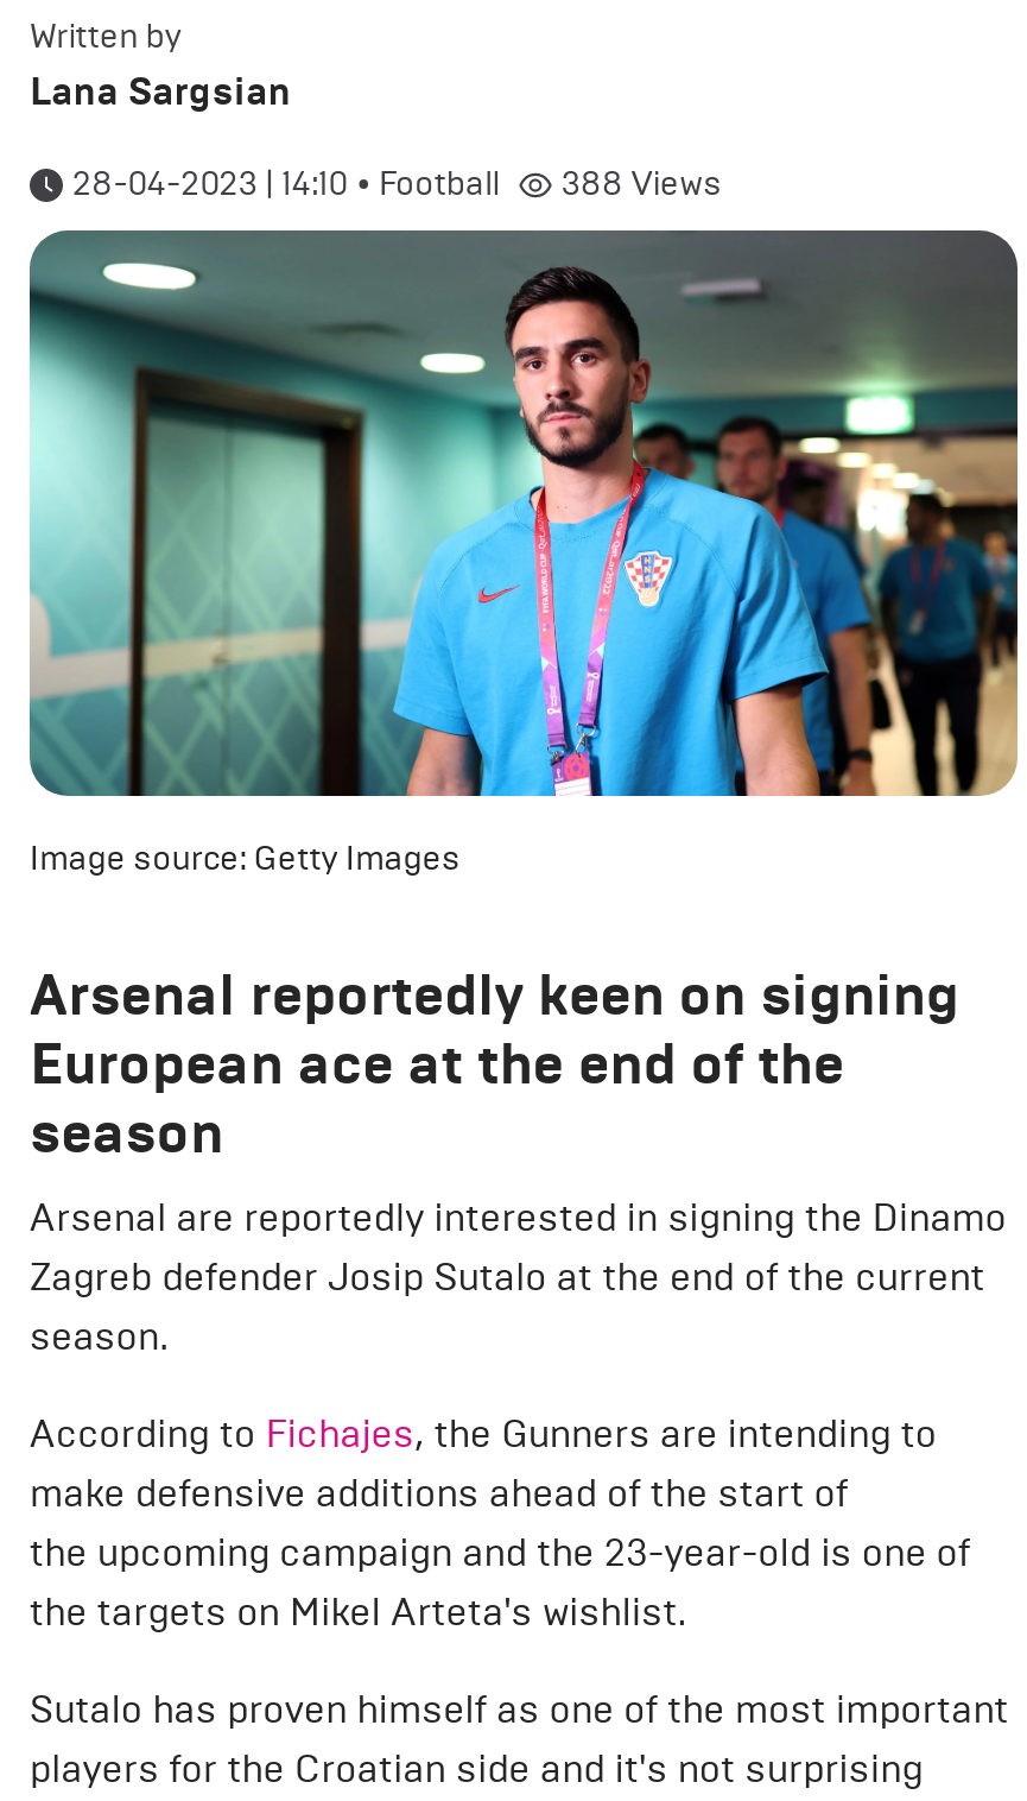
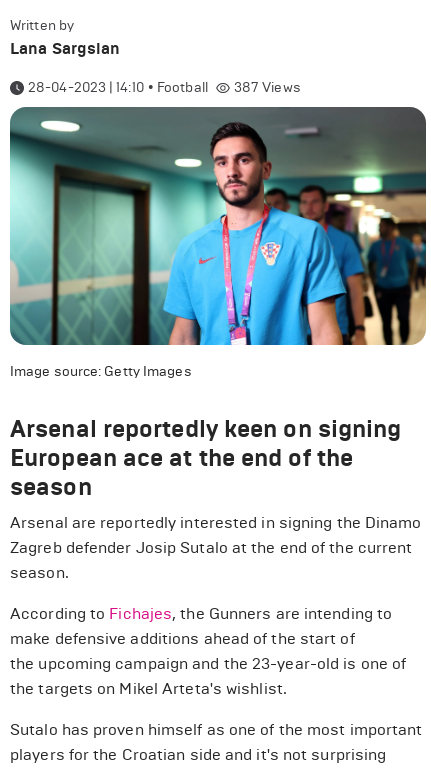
[561,164,723,204] 388 Views -> [234,79,301,96] 387 Views

